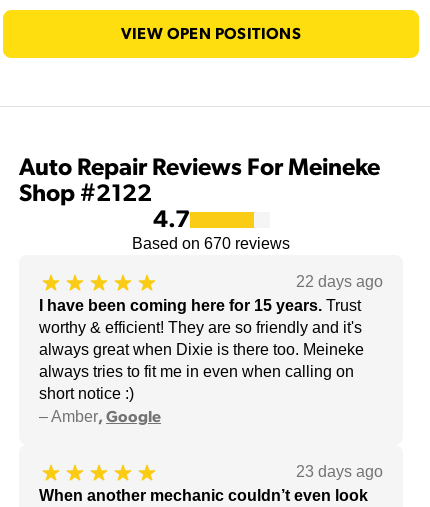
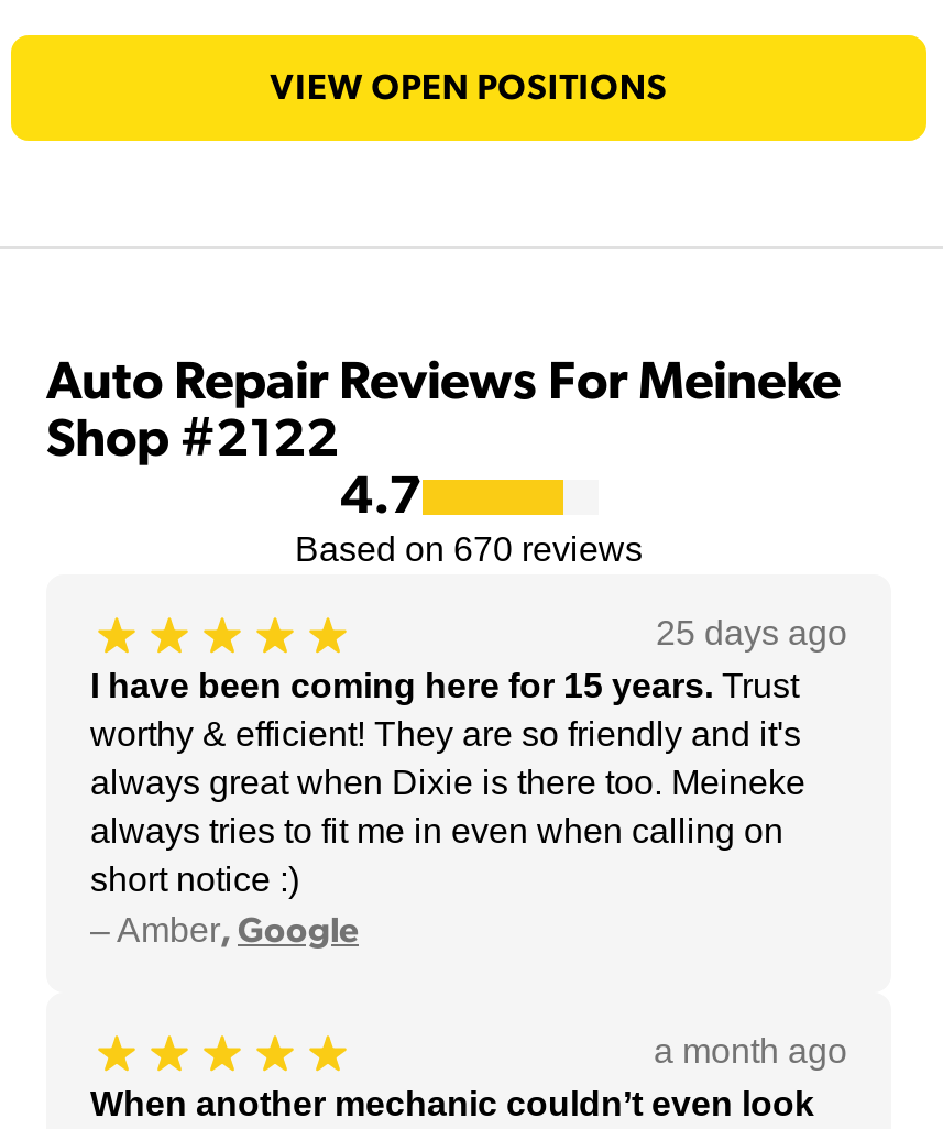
[296,273,383,290] 22 days ago -> [656,614,847,652] 25 days ago
[296,463,383,480] 23 days ago -> [654,1033,847,1070] a month ago

